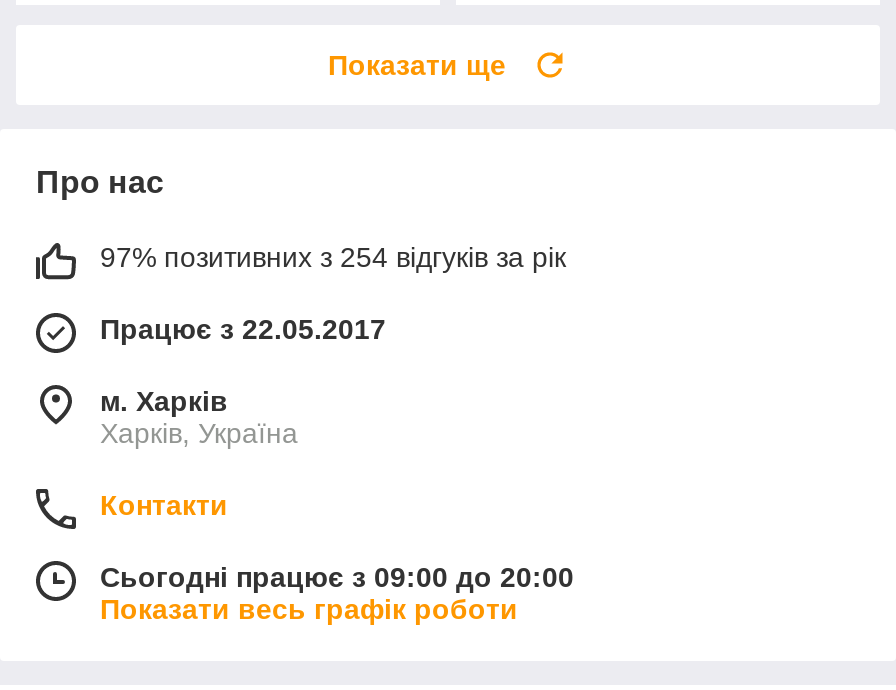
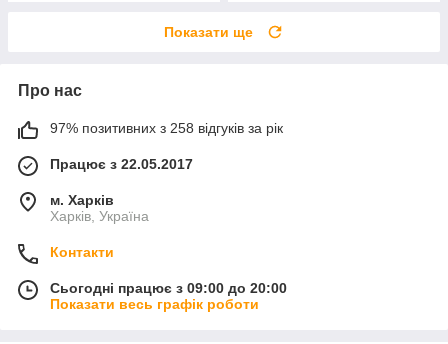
[100,241,566,273] 97% позитивних з 254 відгуків за рік -> [50,120,283,136] 97% позитивних з 258 відгуків за рік

